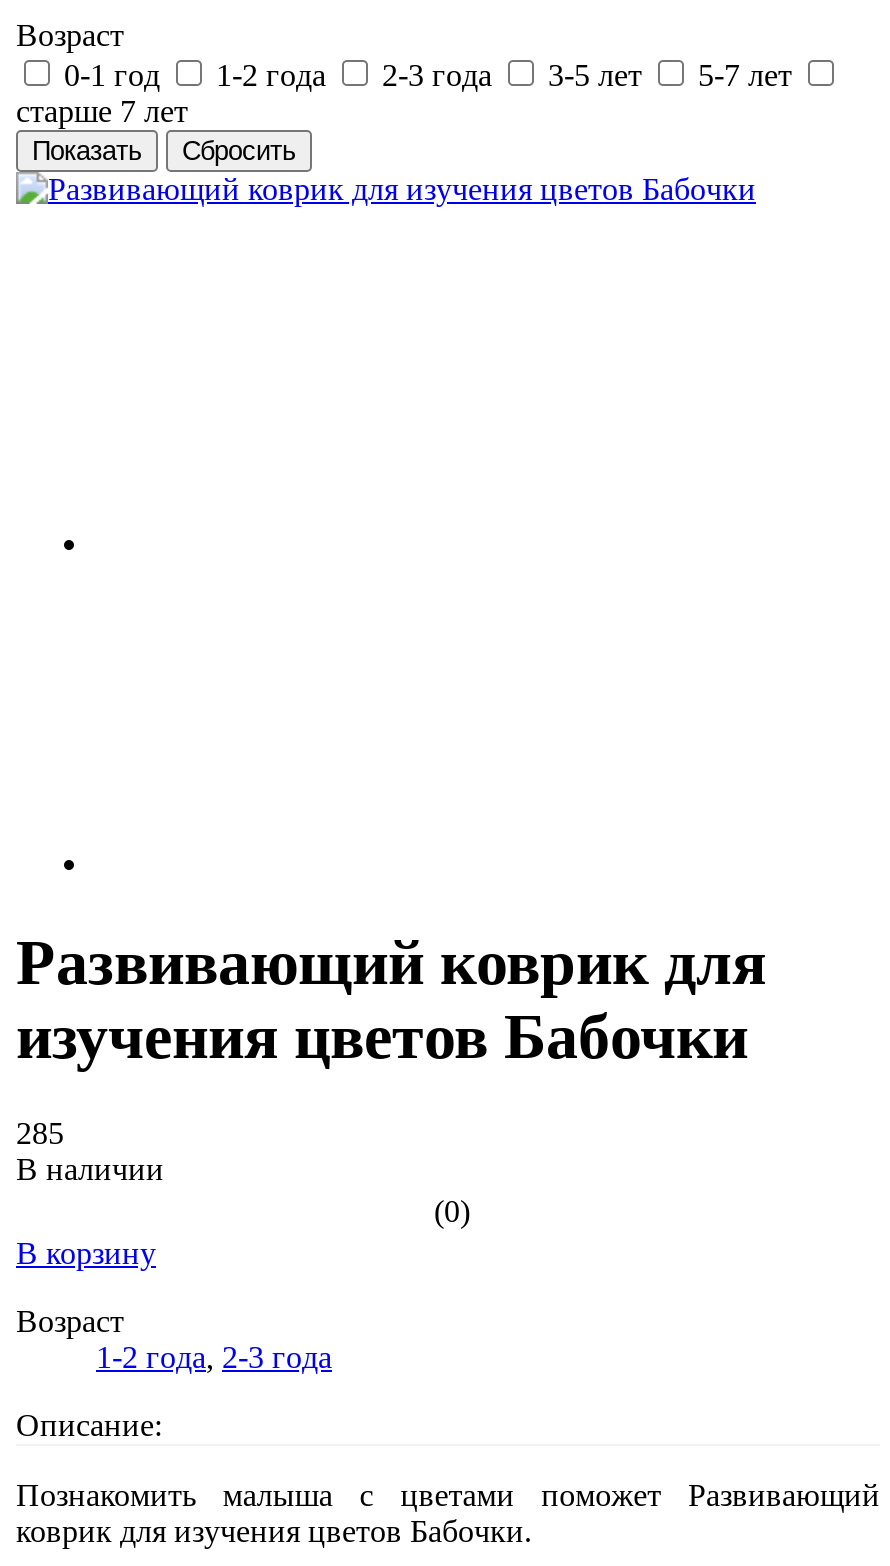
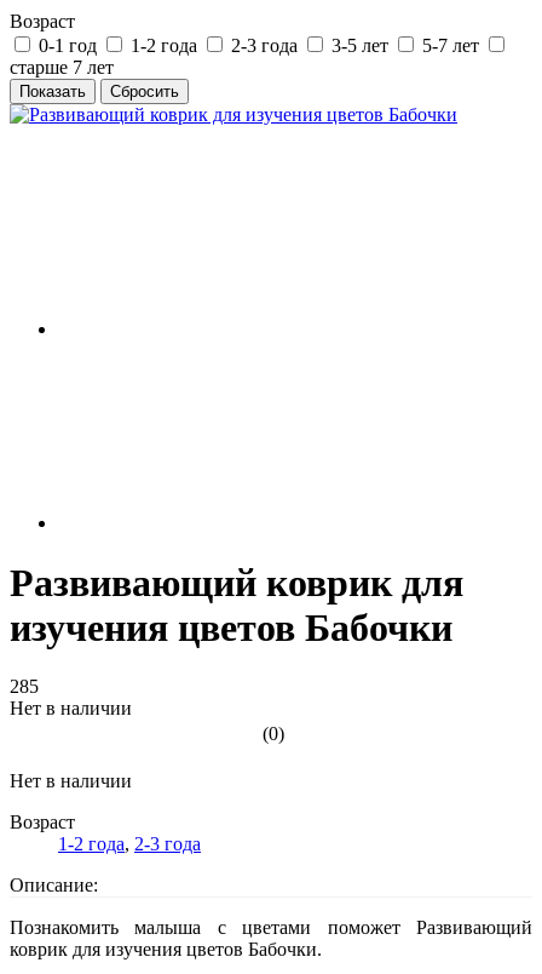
[16,1152,164,1186] В наличии -> [10,698,132,718] Нет в наличии
[16,1236,156,1270] В корзину -> [10,770,132,791] Нет в наличии

